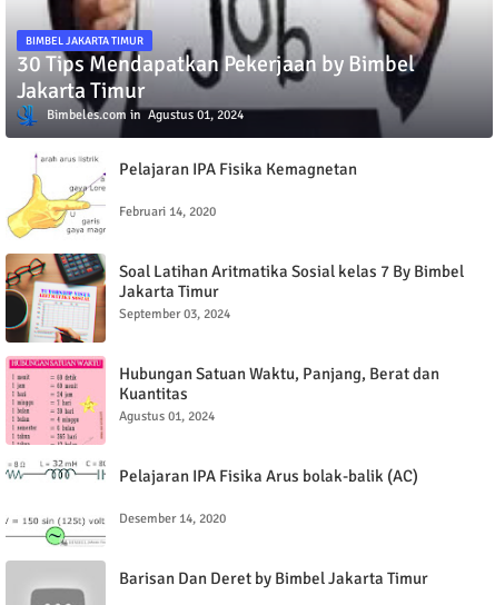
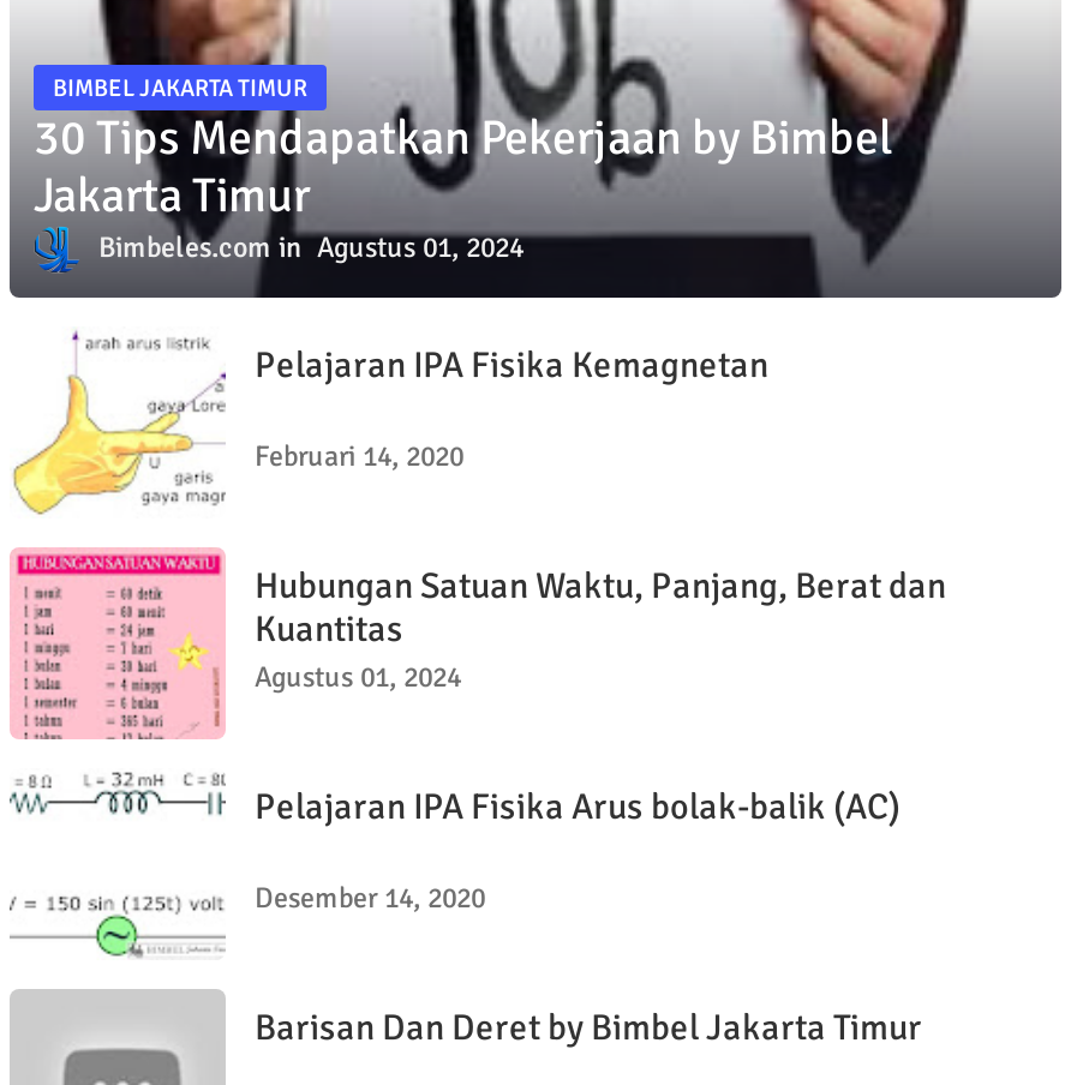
[4,252,464,344] [image] | Soal Latihan Aritmatika Sosial kelas 7 By Bimbel | Jakarta Timur | September 03, 2024 -> none

